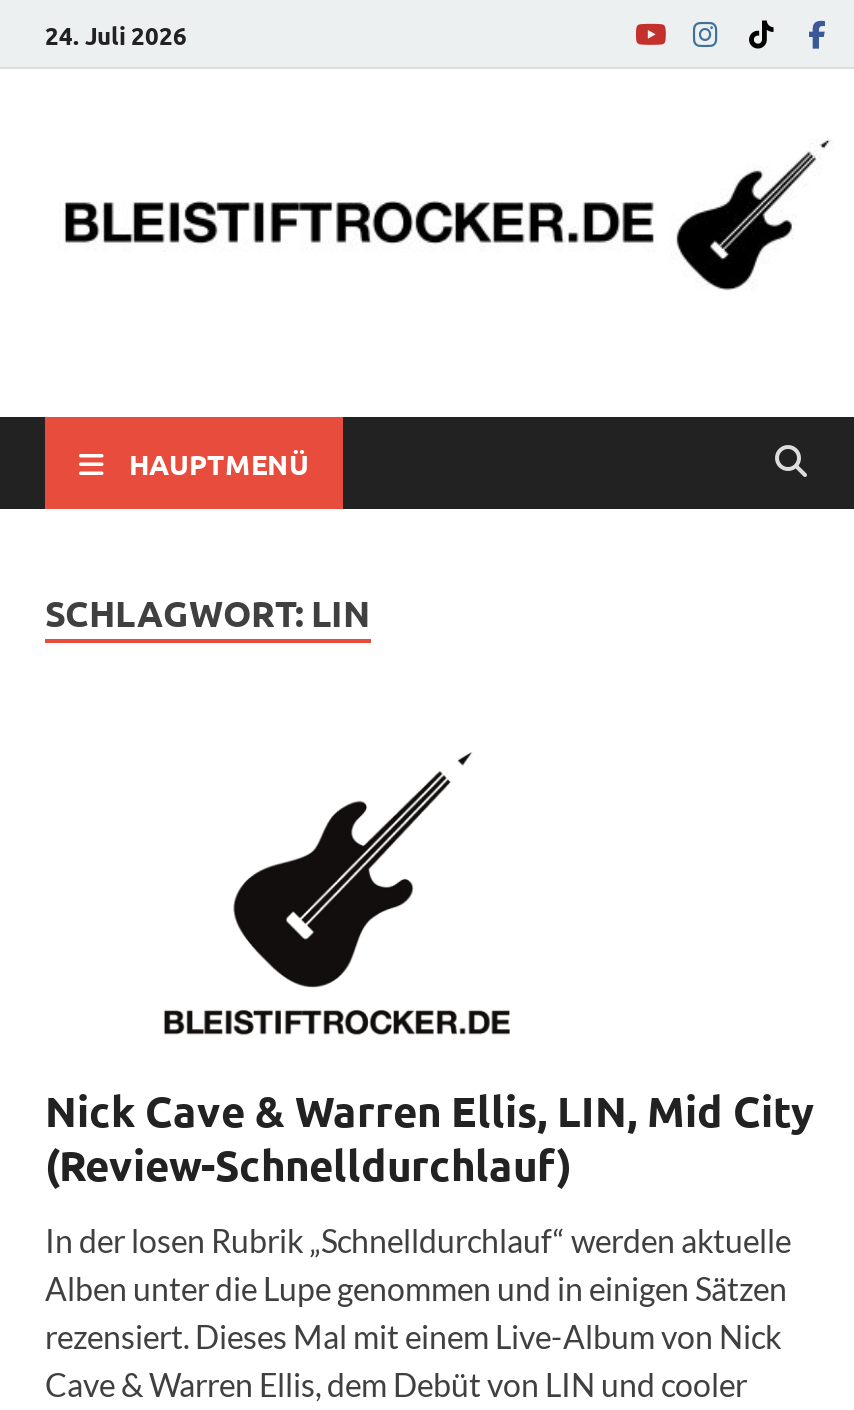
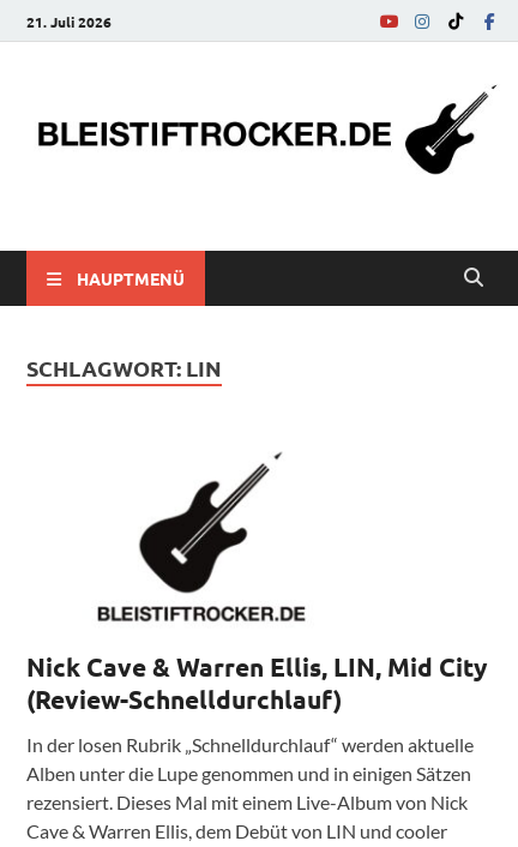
[45,18,187,50] 24. Juli 2026 -> [26,11,112,31] 21. Juli 2026

